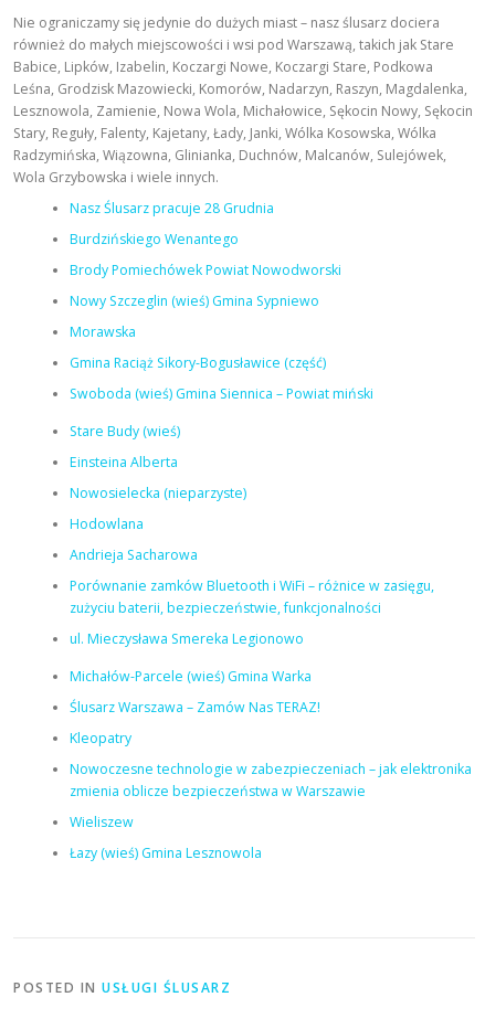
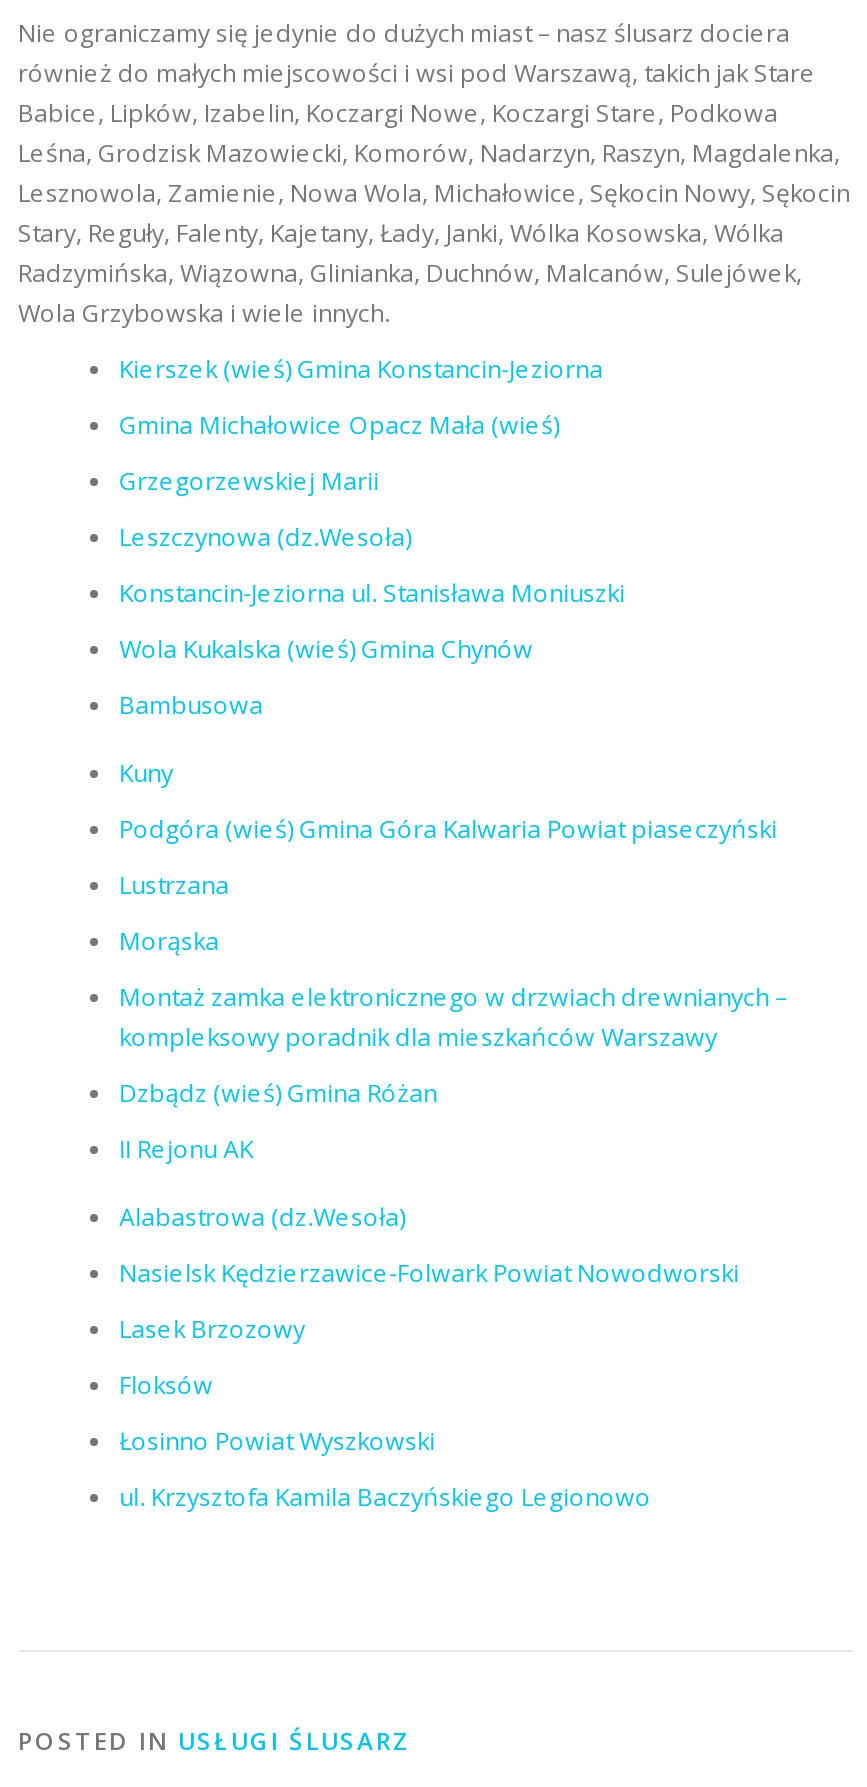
[69,198,274,217] Nasz Ślusarz pracuje 28 Grudnia -> [119,351,603,385] Kierszek (wieś) Gmina Konstancin-Jeziorna
[69,229,238,248] Burdzińskiego Wenantego -> [119,407,559,441] Gmina Michałowice Opacz Mała (wieś)
[69,260,341,279] Brody Pomiechówek Powiat Nowodworski -> [119,463,379,497] Grzegorzewskiej Marii
[69,291,319,310] Nowy Szczeglin (wieś) Gmina Sypniewo -> [119,519,411,553] Leszczynowa (dz.Wesoła)
[69,322,135,341] Morawska -> [119,575,625,609] Konstancin-Jeziorna ul. Stanisława Moniuszki
[69,353,325,372] Gmina Raciąż Sikory-Bogusławice (część) -> [119,631,533,665] Wola Kukalska (wieś) Gmina Chynów
[69,384,373,403] Swoboda (wieś) Gmina Siennica – Powiat miński -> [119,687,263,721] Bambusowa
[69,421,180,440] Stare Budy (wieś) -> [119,755,173,789] Kuny
[69,452,177,471] Einsteina Alberta -> [119,811,777,845] Podgóra (wieś) Gmina Góra Kalwaria Powiat piaseczyński
[69,483,246,502] Nowosielecka (nieparzyste) -> [119,867,229,901] Lustrzana
[69,514,143,533] Hodowlana -> [119,923,219,957] Morąska
[69,545,197,564] Andrieja Sacharowa -> [119,979,787,1053] Montaż zamka elektronicznego w drzwiach drewnianych – | kompleksowy poradnik dla mieszkańców Warszawy
[69,576,434,617] Porównanie zamków Bluetooth i WiFi – różnice w zasięgu, | zużyciu baterii, bezpieczeństwie, funkcjonalności -> [119,1075,443,1109] Dzbądz (wieś) Gmina Różan
[69,629,303,648] ul. Mieczysława Smereka Legionowo -> [119,1131,253,1165] II Rejonu AK
[69,666,311,685] Michałów-Parcele (wieś) Gmina Warka -> [119,1199,405,1233] Alabastrowa (dz.Wesoła)
[69,697,320,716] Ślusarz Warszawa – Zamów Nas TERAZ! -> [119,1255,739,1289] Nasielsk Kędzierzawice-Folwark Powiat Nowodworski
[69,728,131,747] Kleopatry -> [119,1311,305,1345] Lasek Brzozowy
[69,759,471,800] Nowoczesne technologie w zabezpieczeniach – jak elektronika | zmienia oblicze bezpieczeństwa w Warszawie -> [119,1367,213,1401] Floksów
[69,812,137,831] Wieliszew -> [119,1423,435,1457] Łosinno Powiat Wyszkowski
[69,843,265,862] Łazy (wieś) Gmina Lesznowola -> [119,1479,651,1513] ul. Krzysztofa Kamila Baczyńskiego Legionowo

